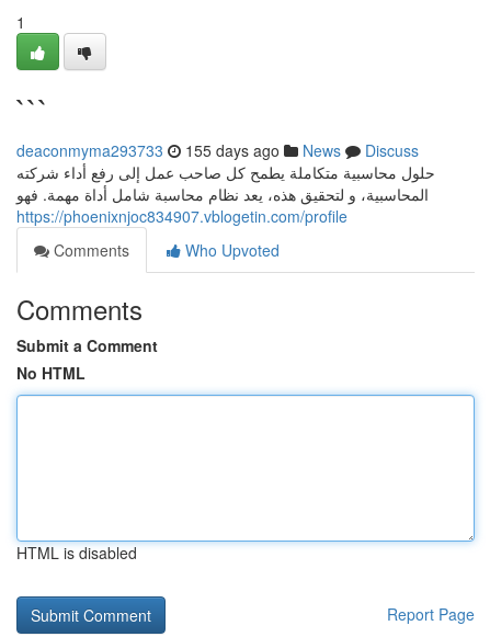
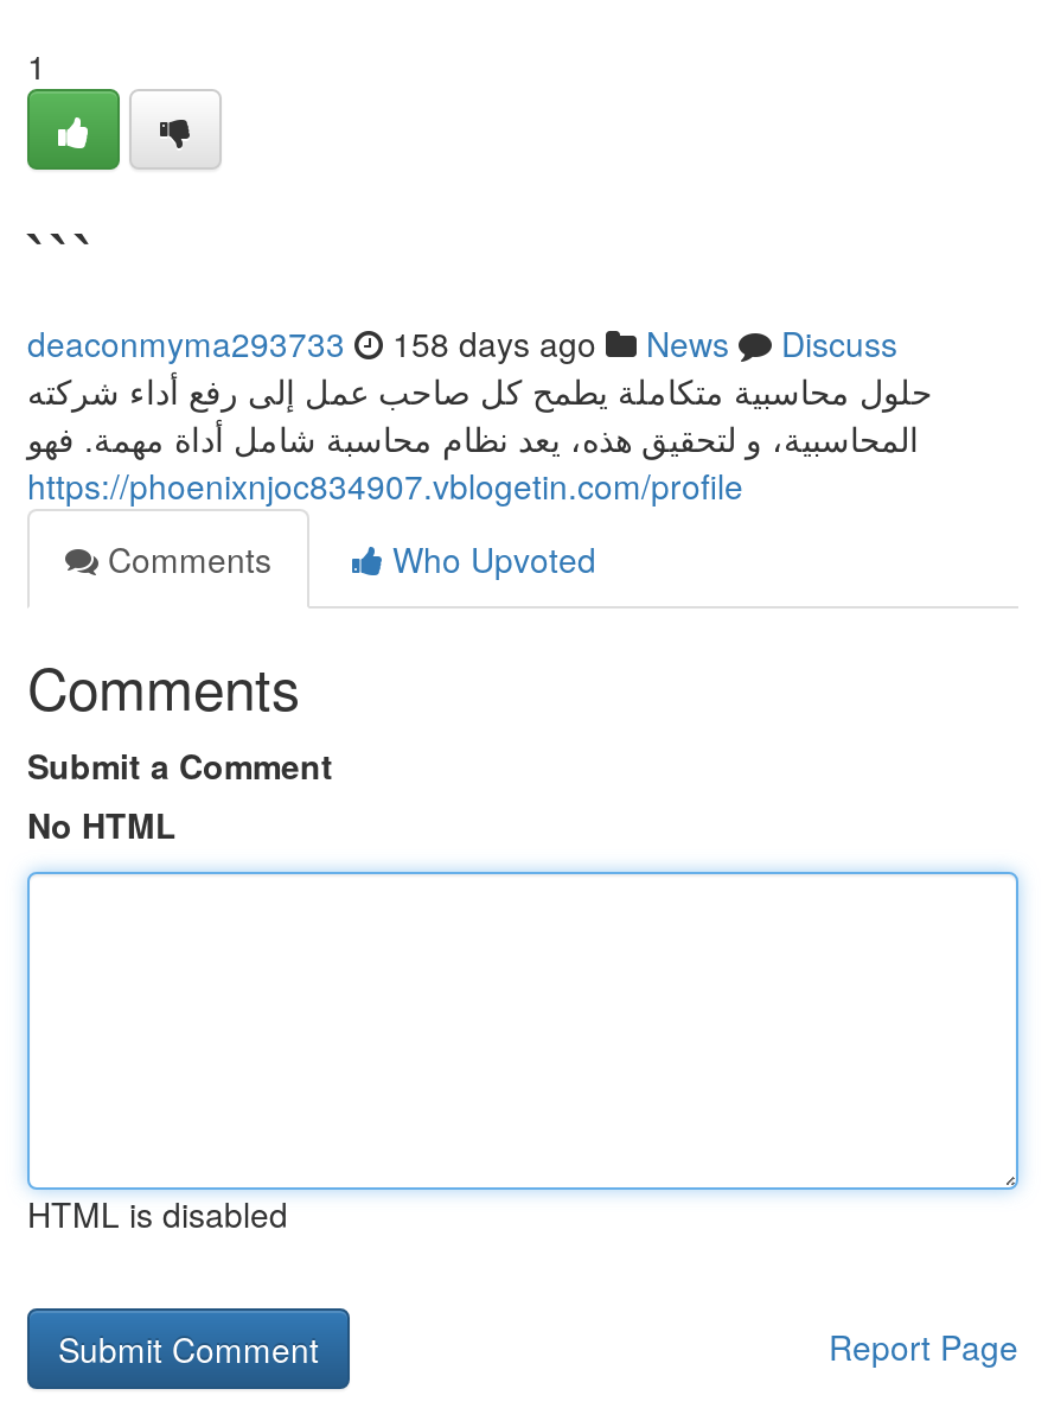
[16,139,419,161] deaconmyma293733 155 days ago News Discuss -> [27,319,897,367] deaconmyma293733 158 days ago News Discuss

